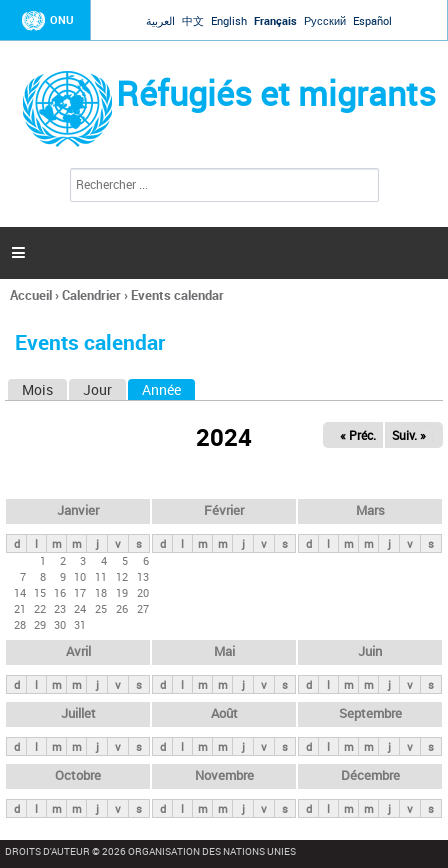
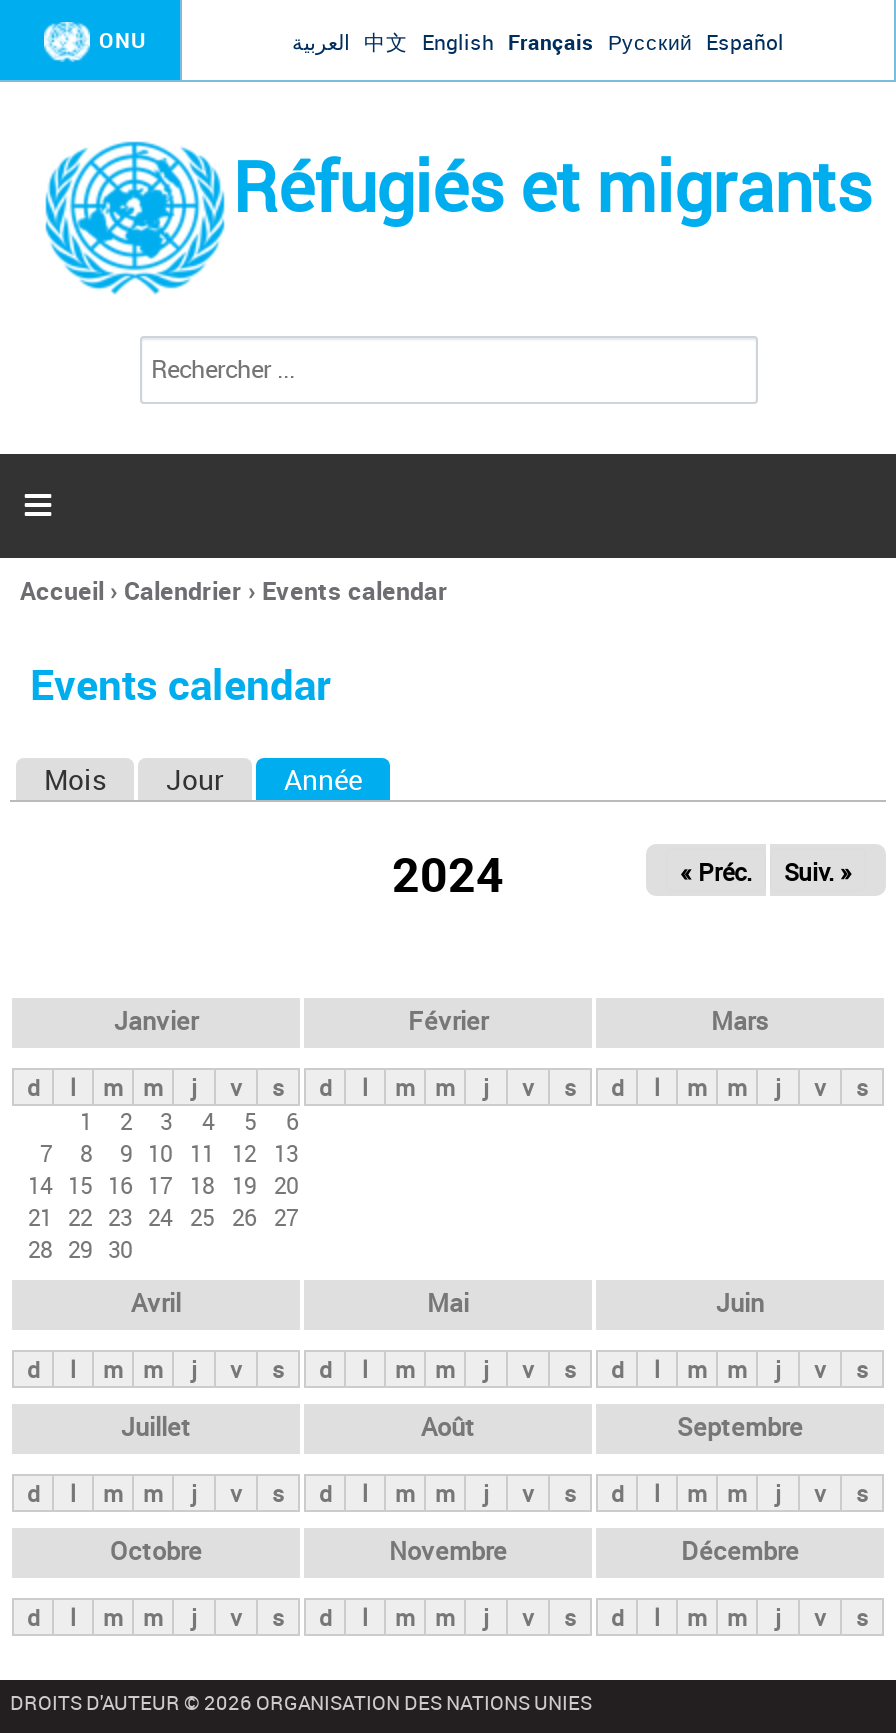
[14,617,86,632] 28 29 30 31 -> [28,1234,132,1264] 28 29 30

